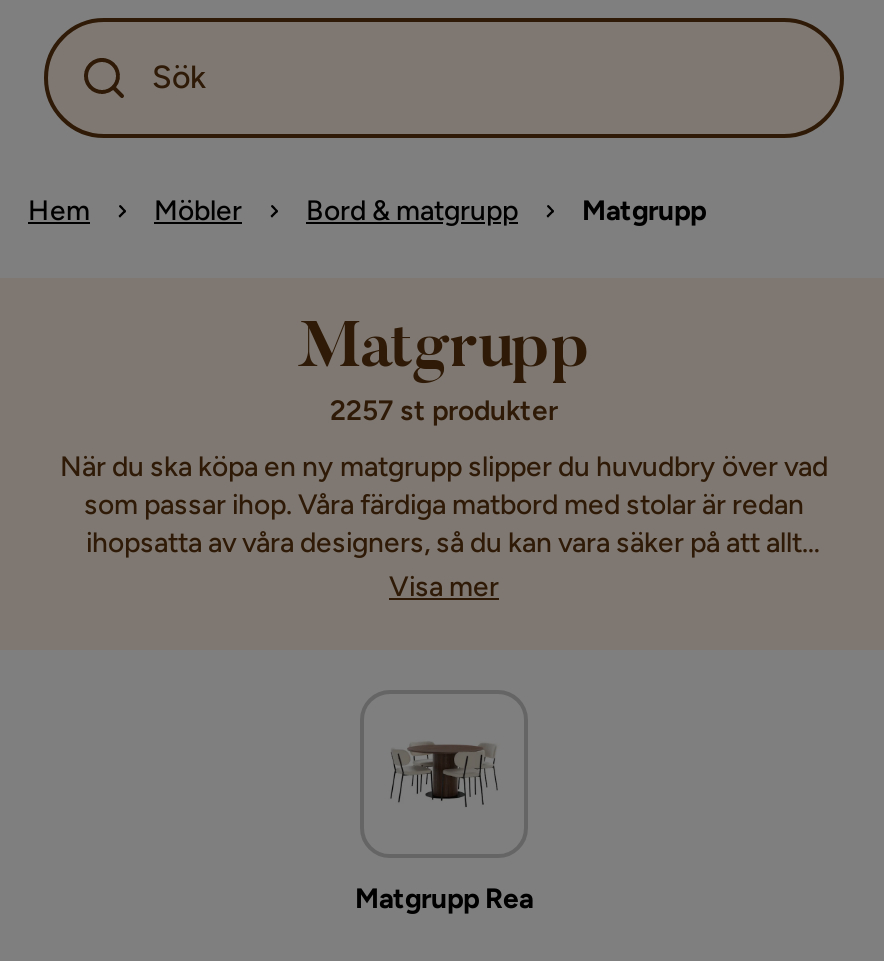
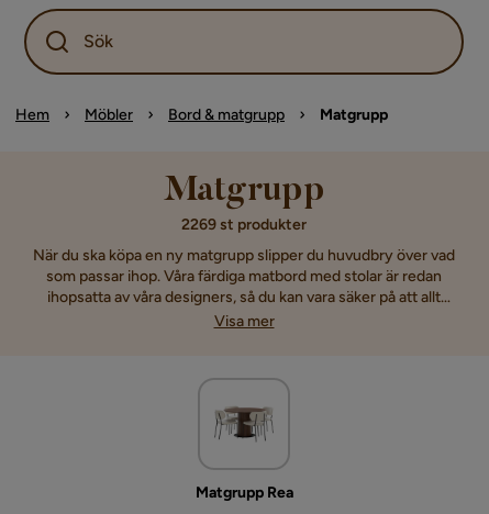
[330,394,558,428] 2257 st produkter -> [181,215,307,234] 2269 st produkter

